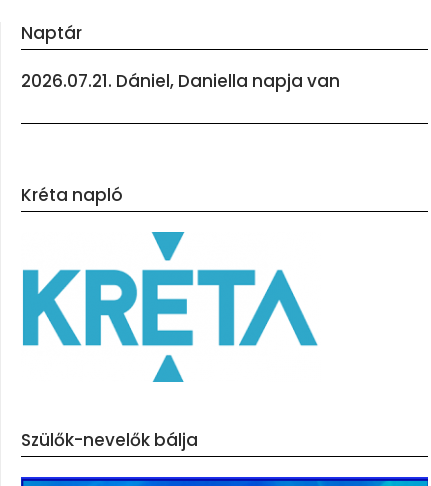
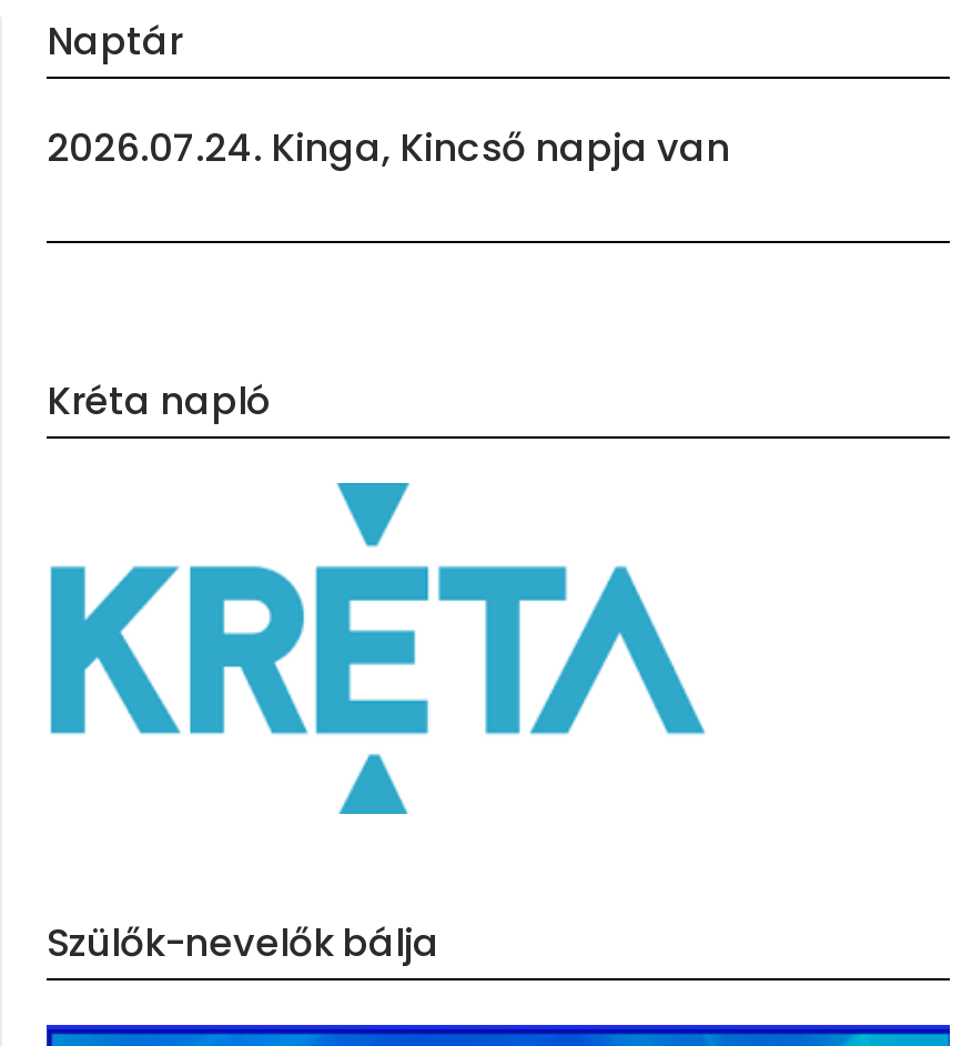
[21,69,340,93] 2026.07.21. Dániel, Daniella napja van -> [47,122,730,175] 2026.07.24. Kinga, Kincső napja van

